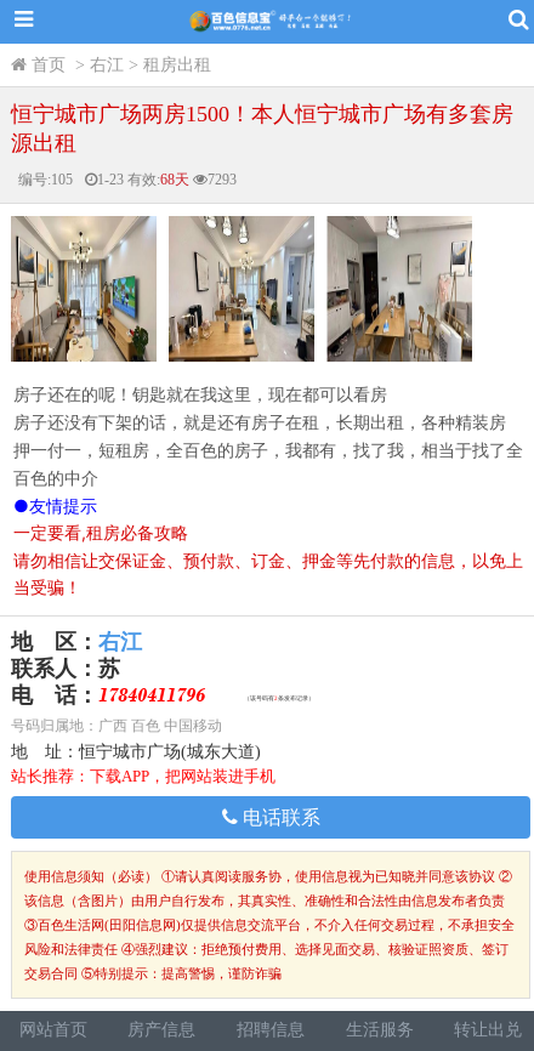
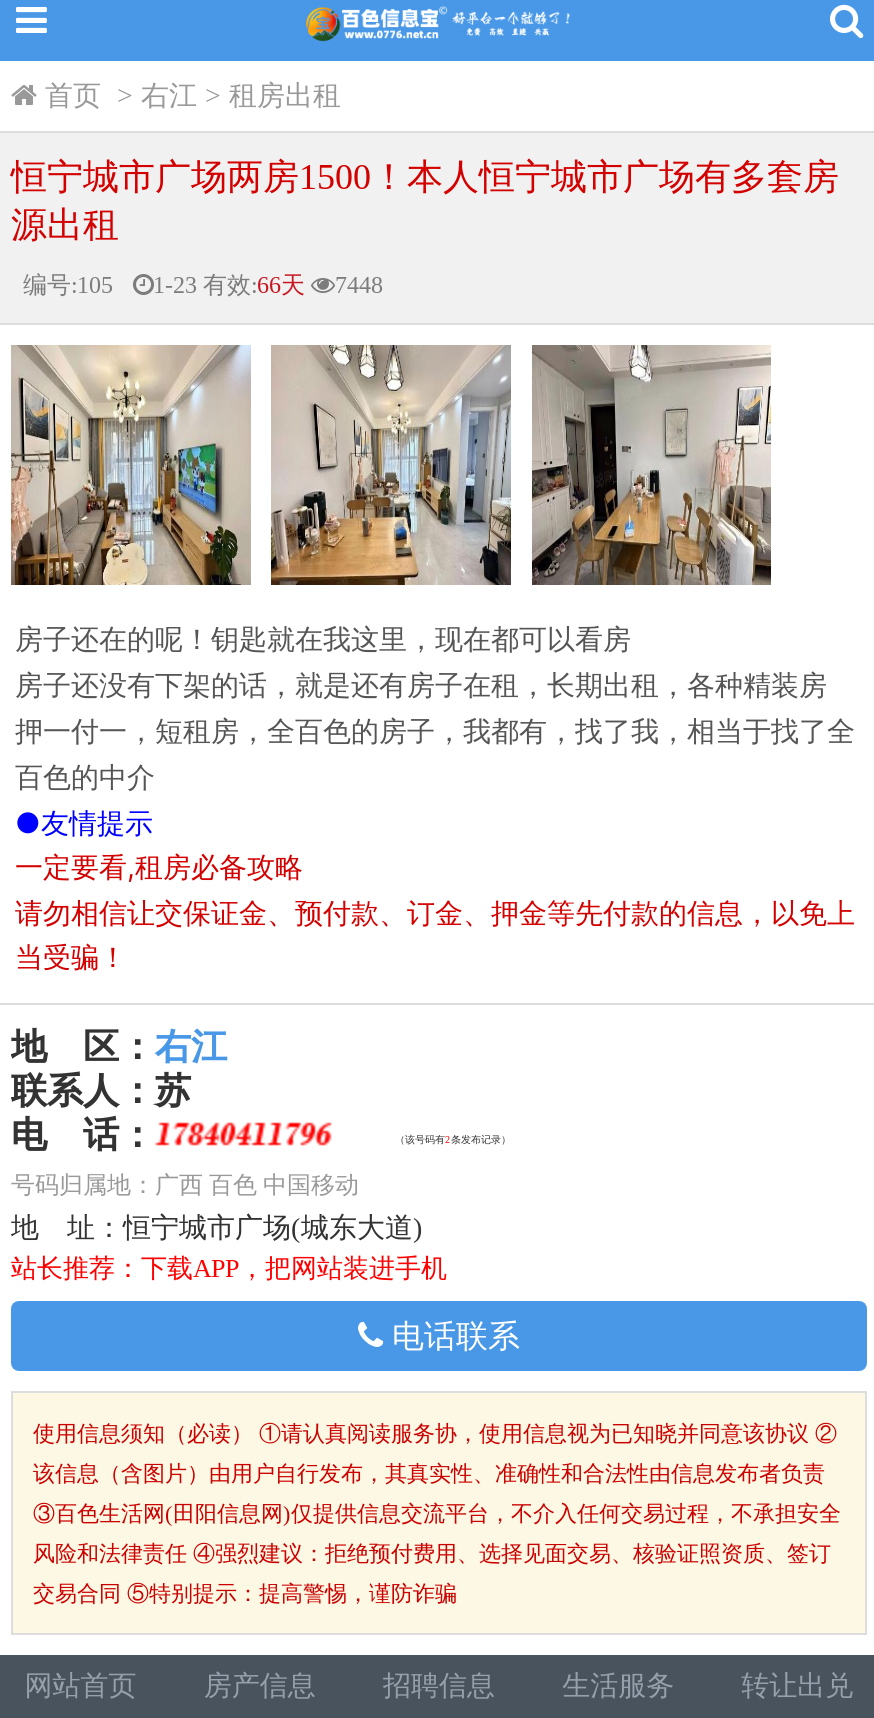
[97,171,189,188] 1-23有效:68天 -> [153,271,305,299] 1-23有效:66天
[208,171,237,188] 7293 -> [335,271,383,299] 7448

